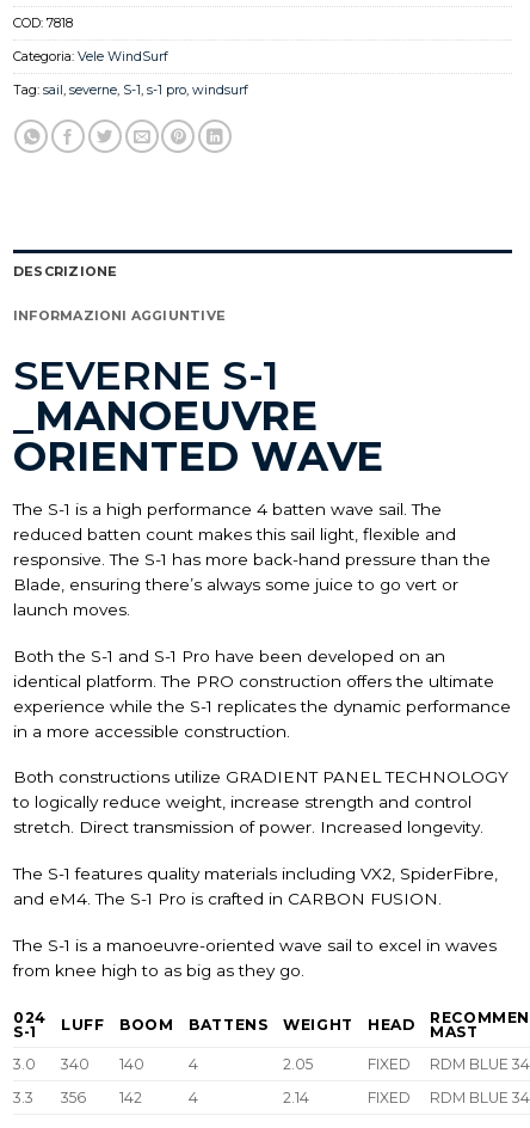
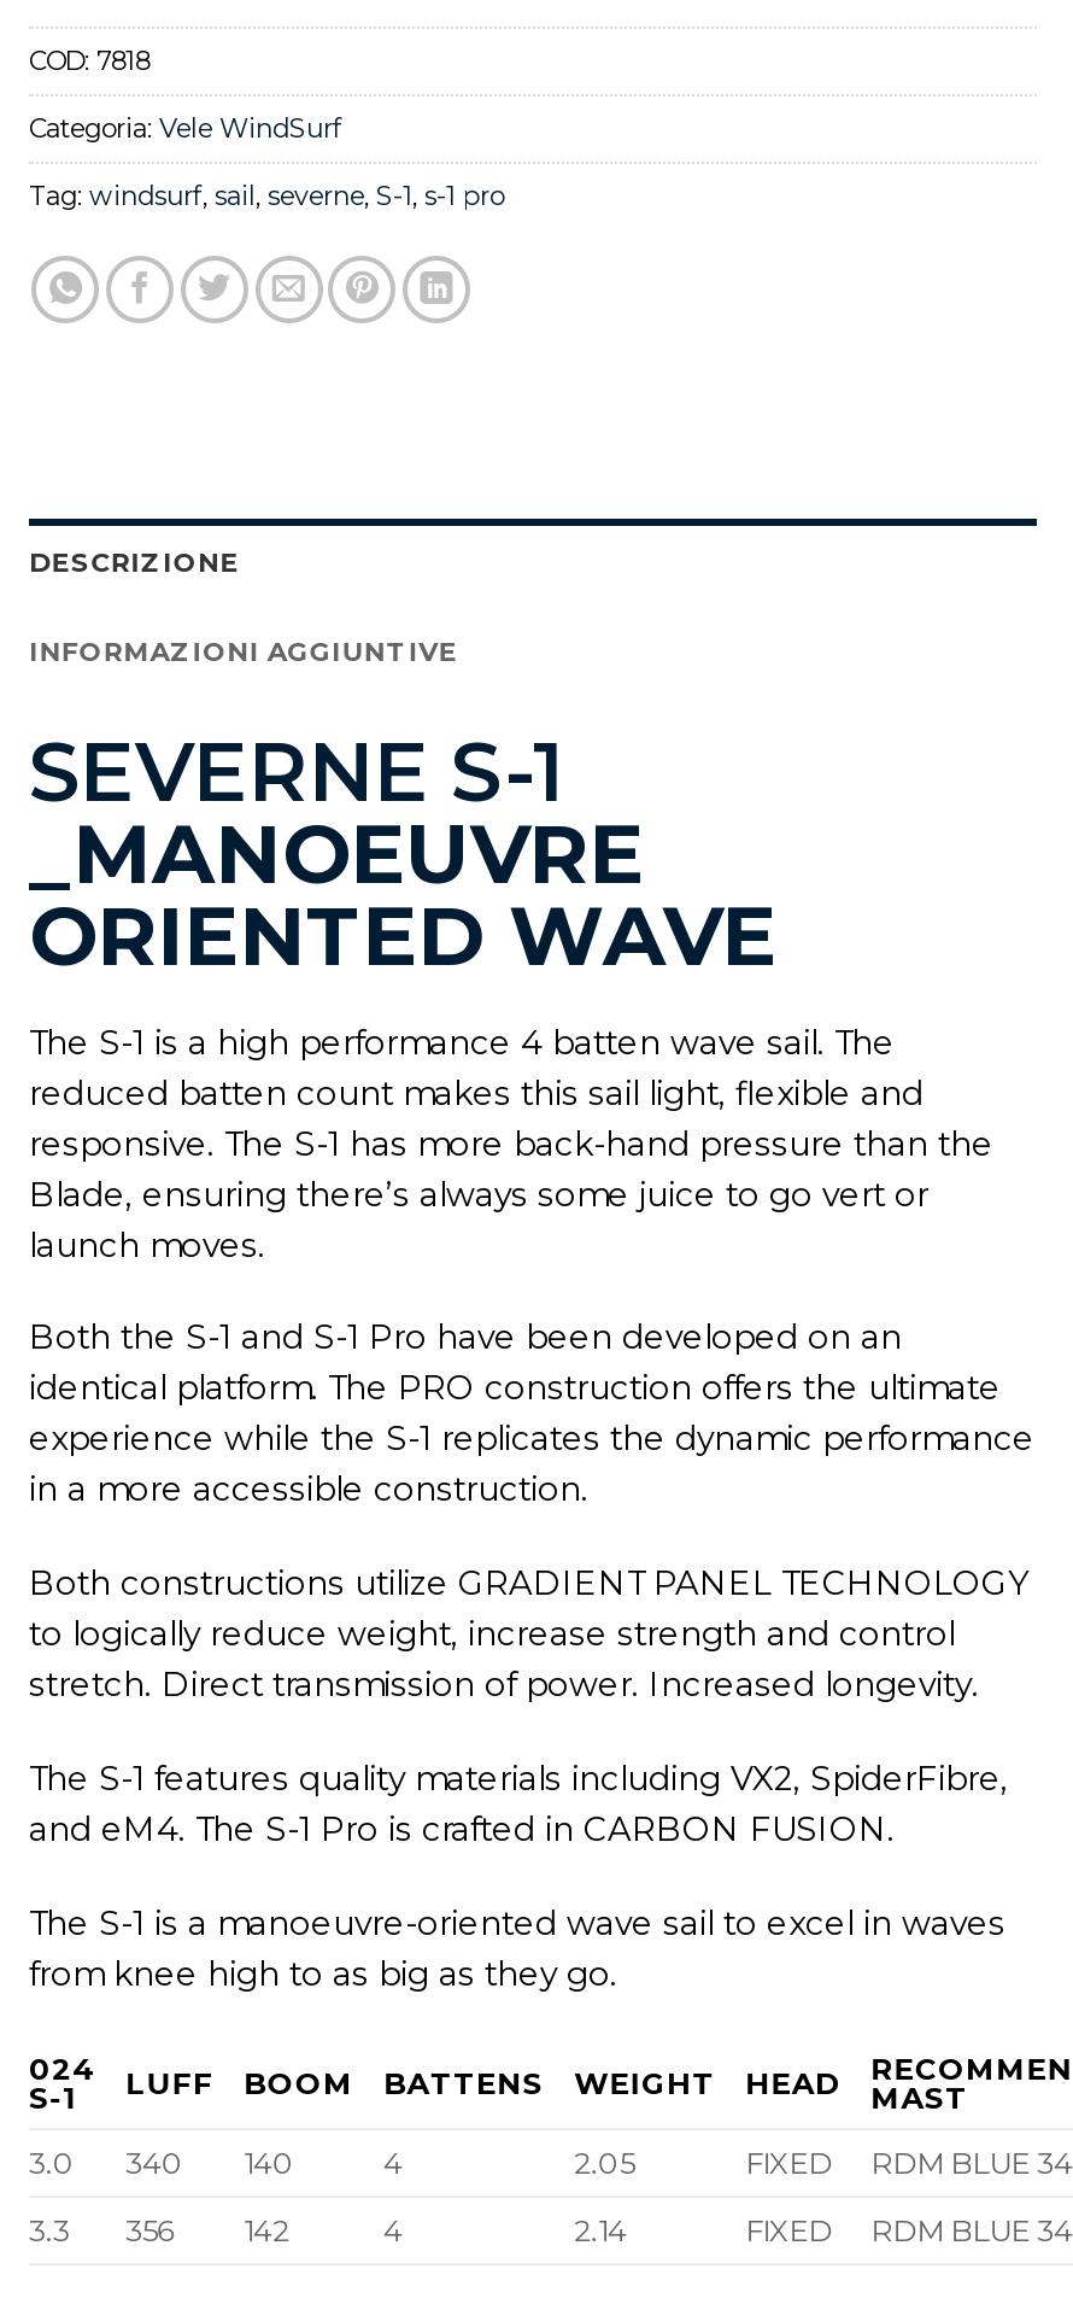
[13,82,248,98] Tag: sail, severne, S-1, s-1 pro, windsurf -> [29,179,504,213] Tag: windsurf, sail, severne, S-1, s-1 pro

